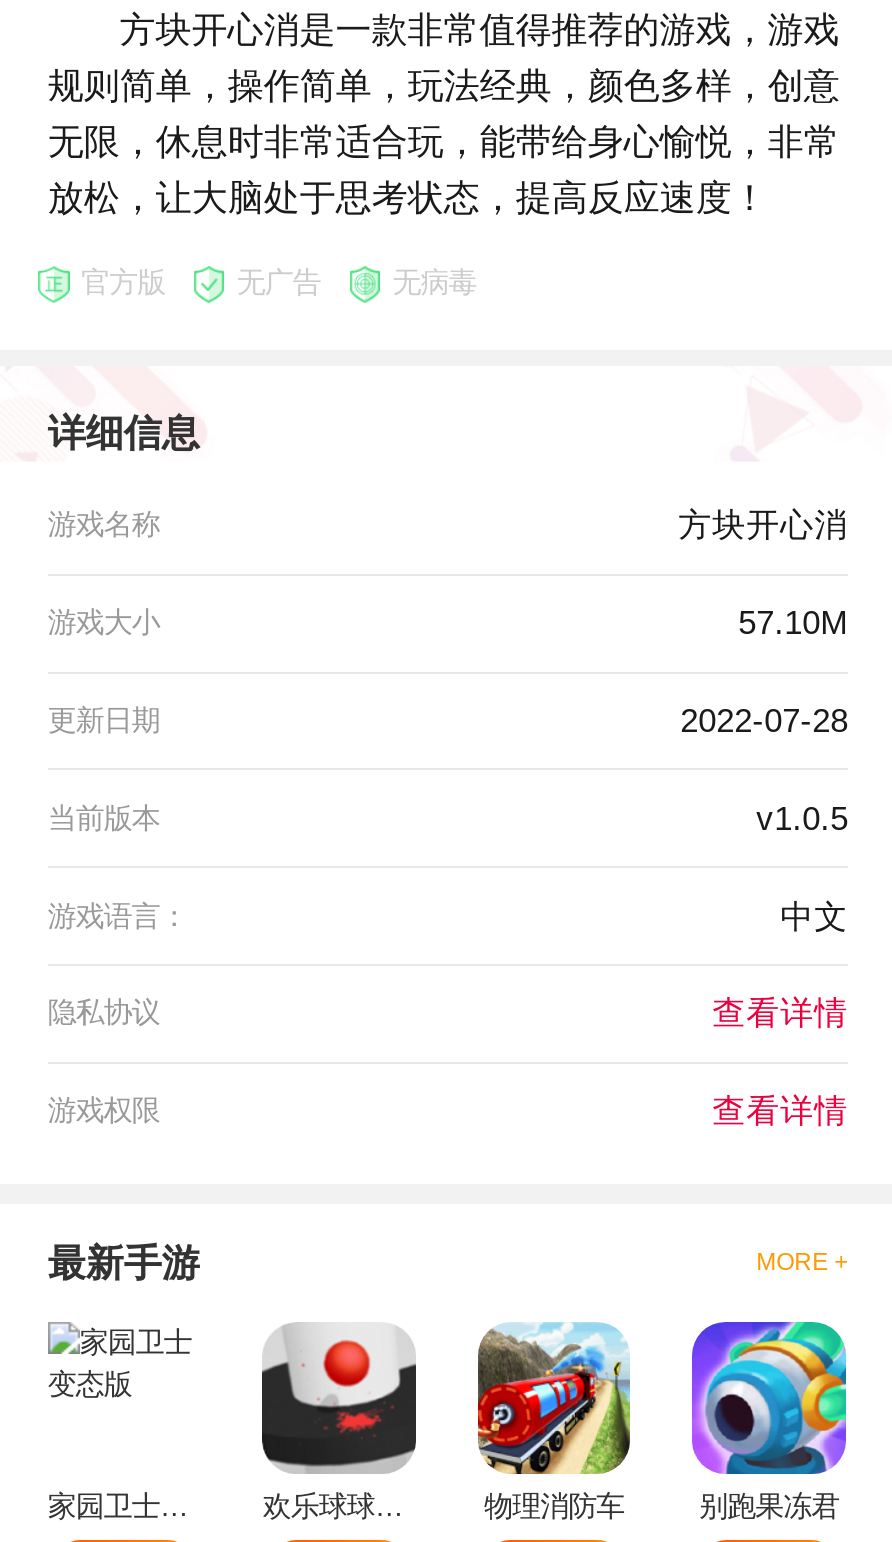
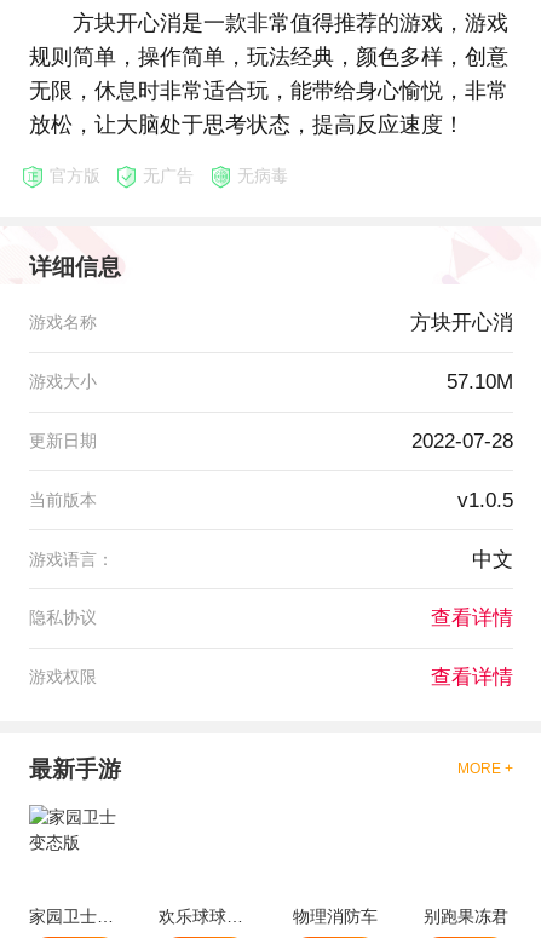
[260,1322,418,1474] [image] -> none
[476,1320,632,1476] [image] -> none
[690,1320,848,1476] [image] -> none

